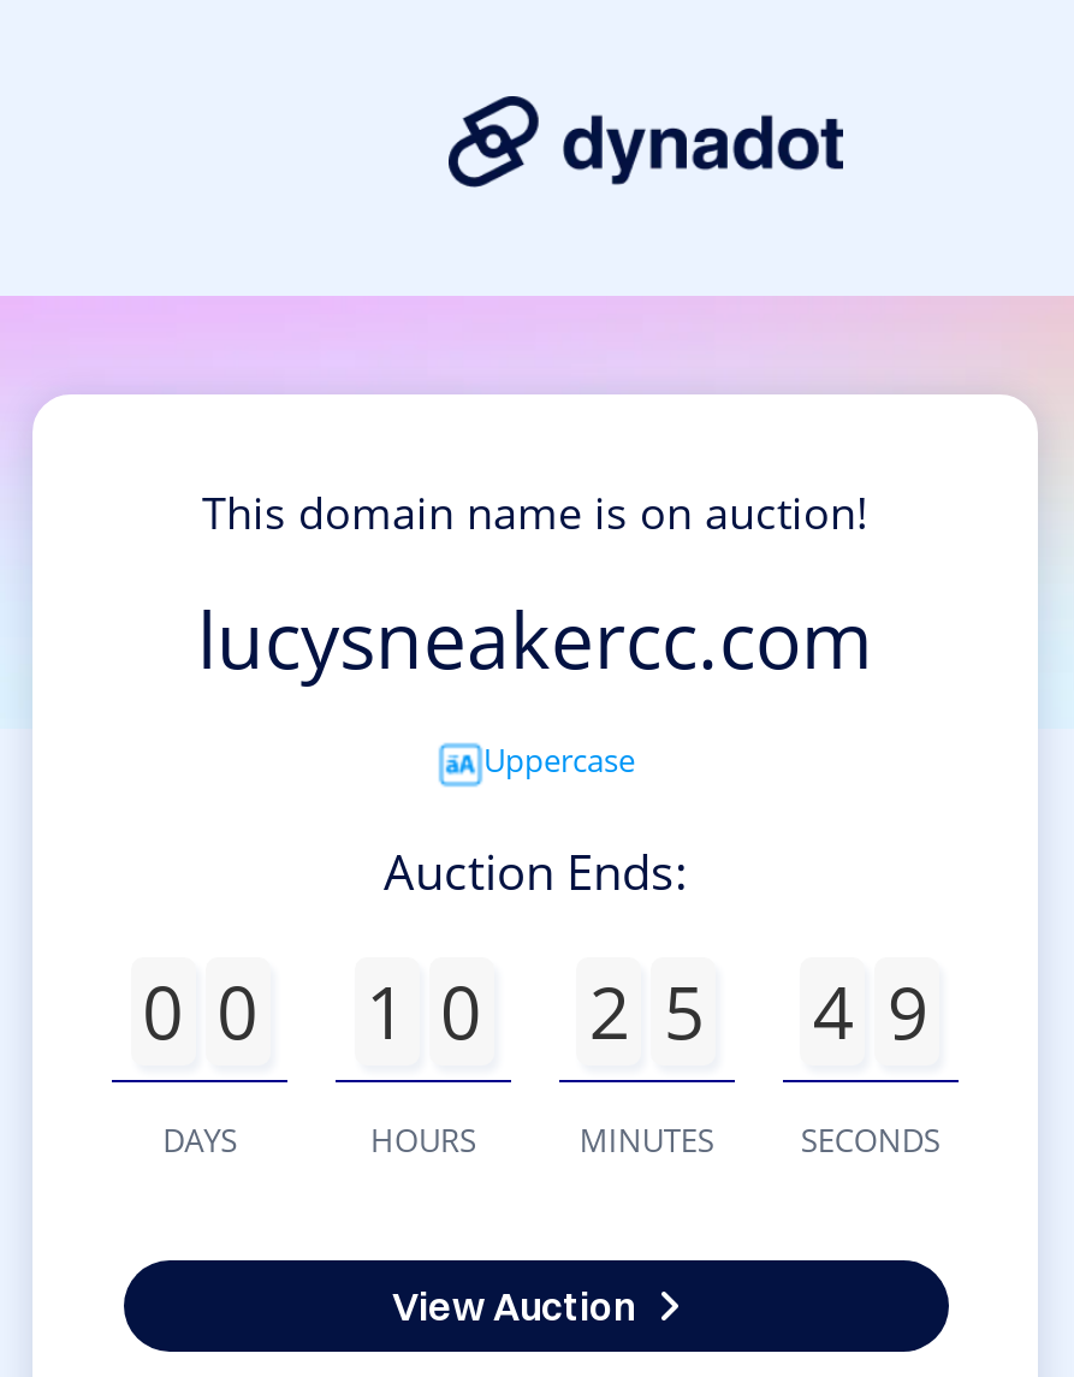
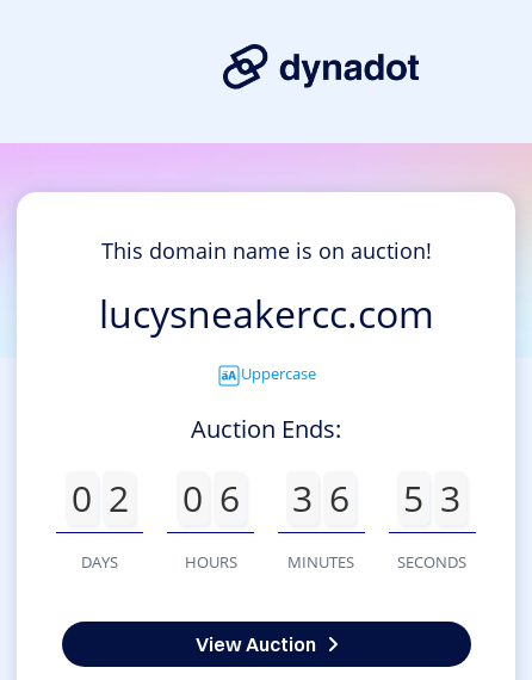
[142,962,258,1061] 0 0 -> [71,474,128,523] 0 2
[366,962,481,1061] 1 0 -> [182,474,239,523] 0 6
[589,962,705,1061] 2 5 -> [293,474,350,523] 3 6
[813,962,928,1061] 4 9 -> [404,474,461,523] 5 3

